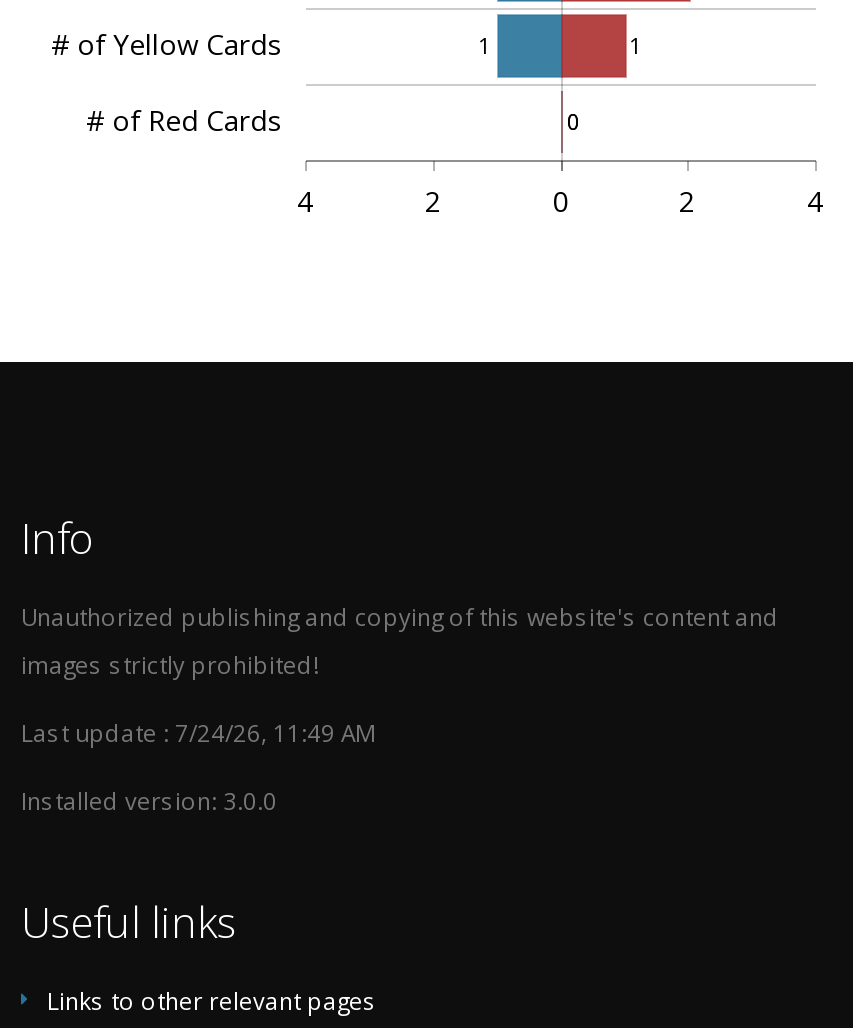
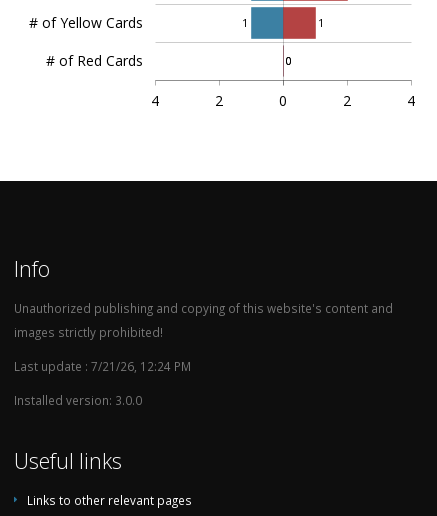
[21,716,375,748] Last update : 7/24/26, 11:49 AM -> [14,358,191,374] Last update : 7/21/26, 12:24 PM

